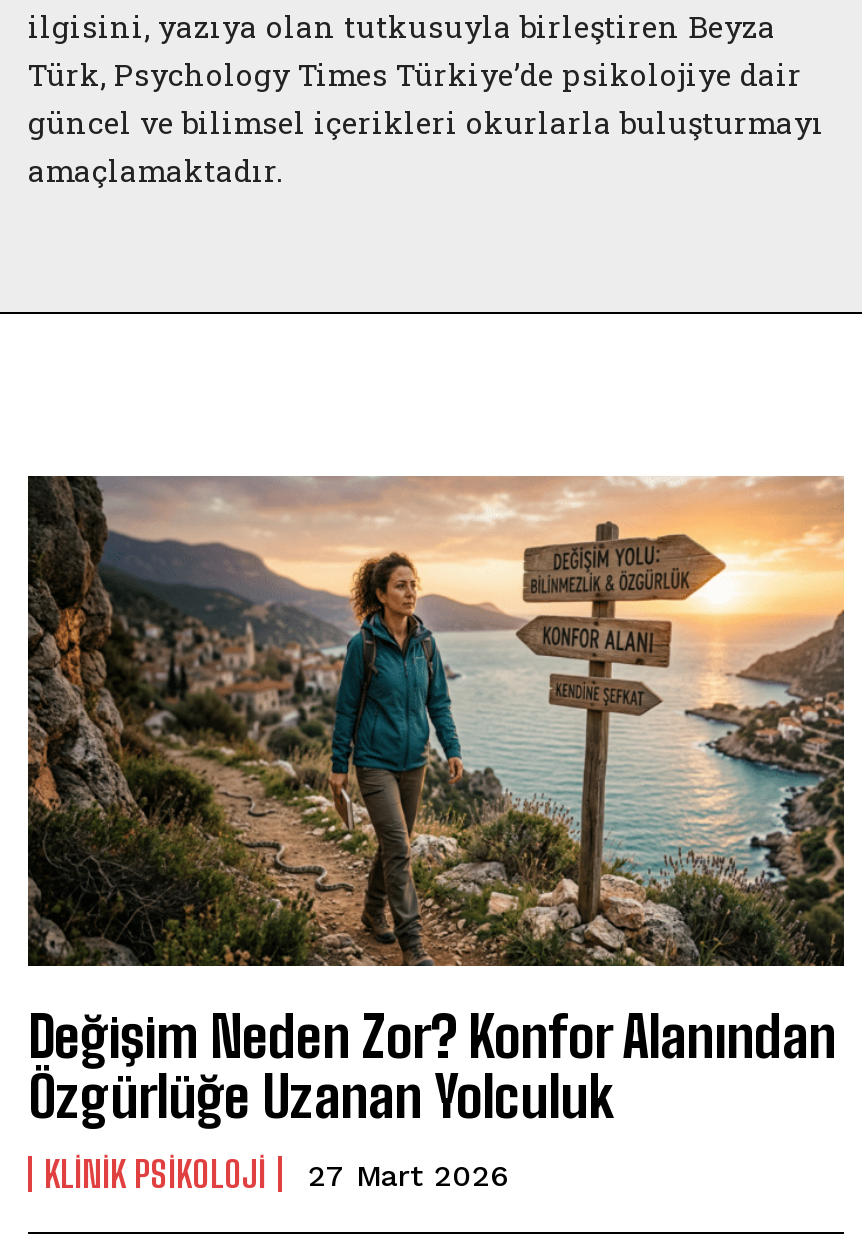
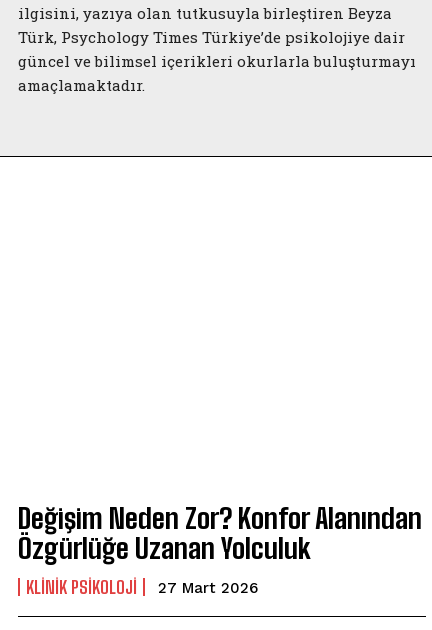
[26,474,846,968] [image] -> none

